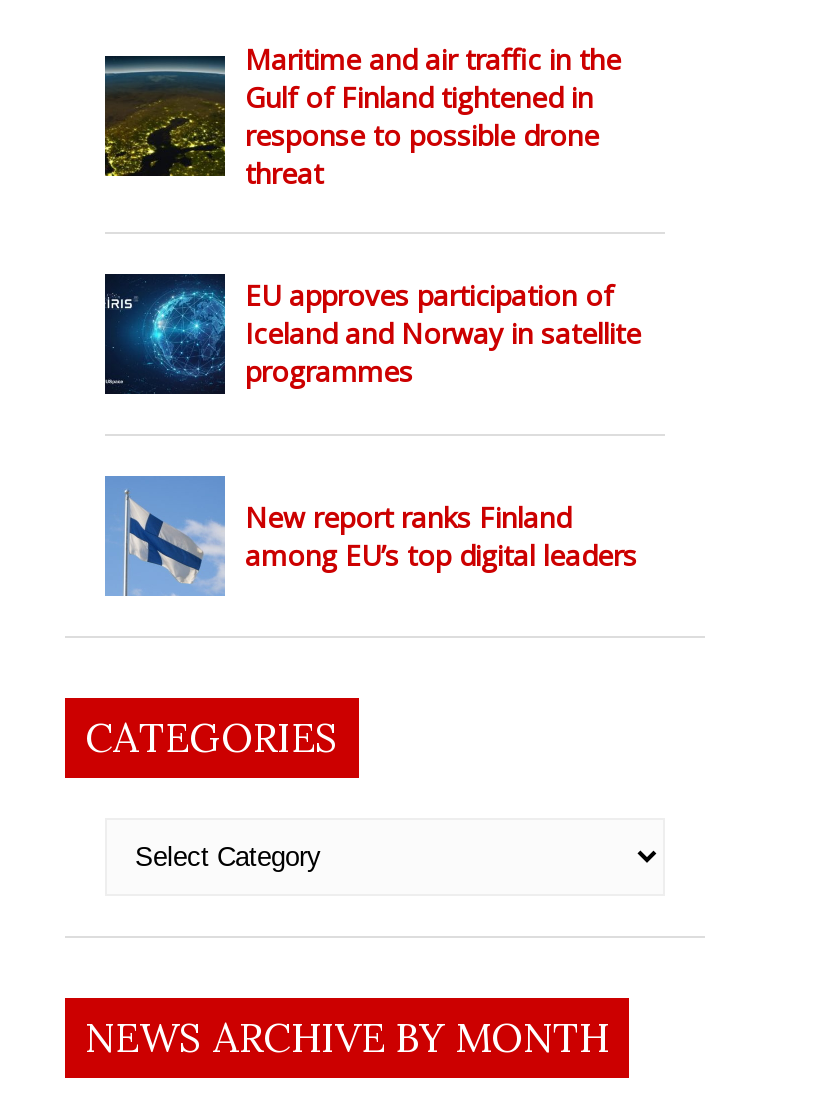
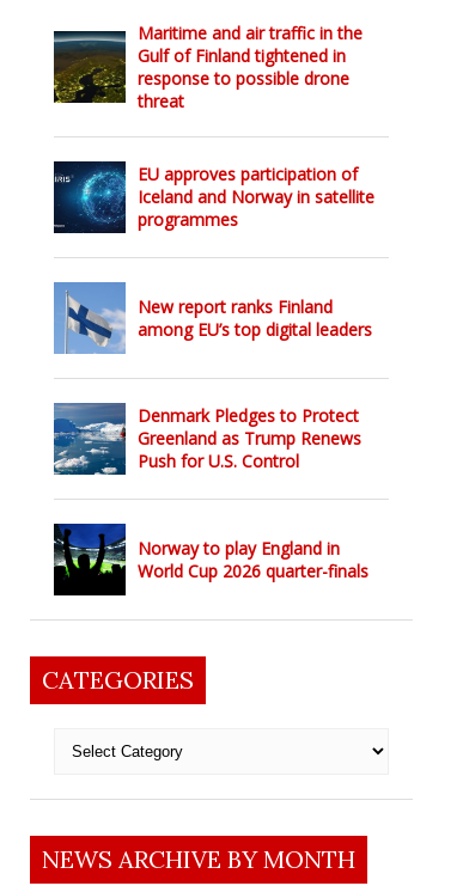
none -> [53,402,361,476] [image] | Denmark Pledges to Protect | Greenland as Trump Renews | Push for U.S. Control
none -> [53,523,368,597] [image] | Norway to play England in | World Cup 2026 quarter-finals

